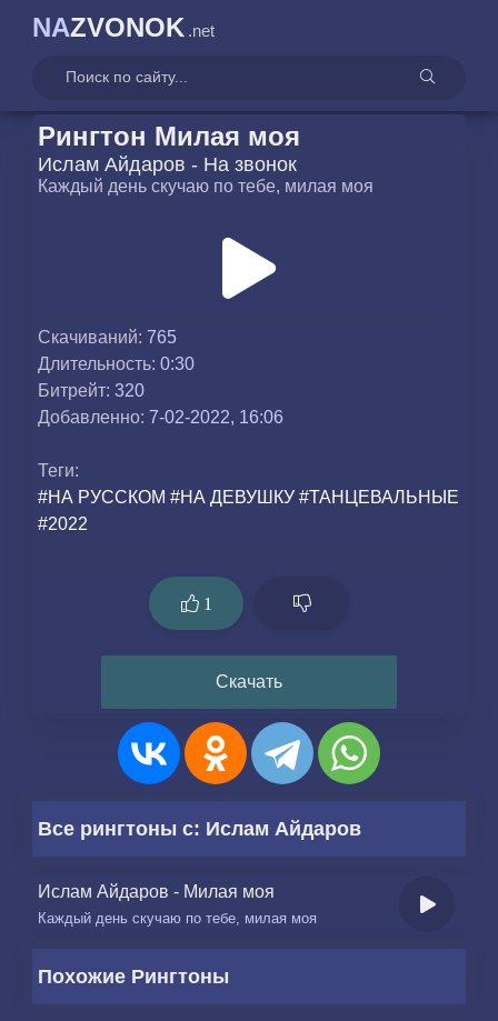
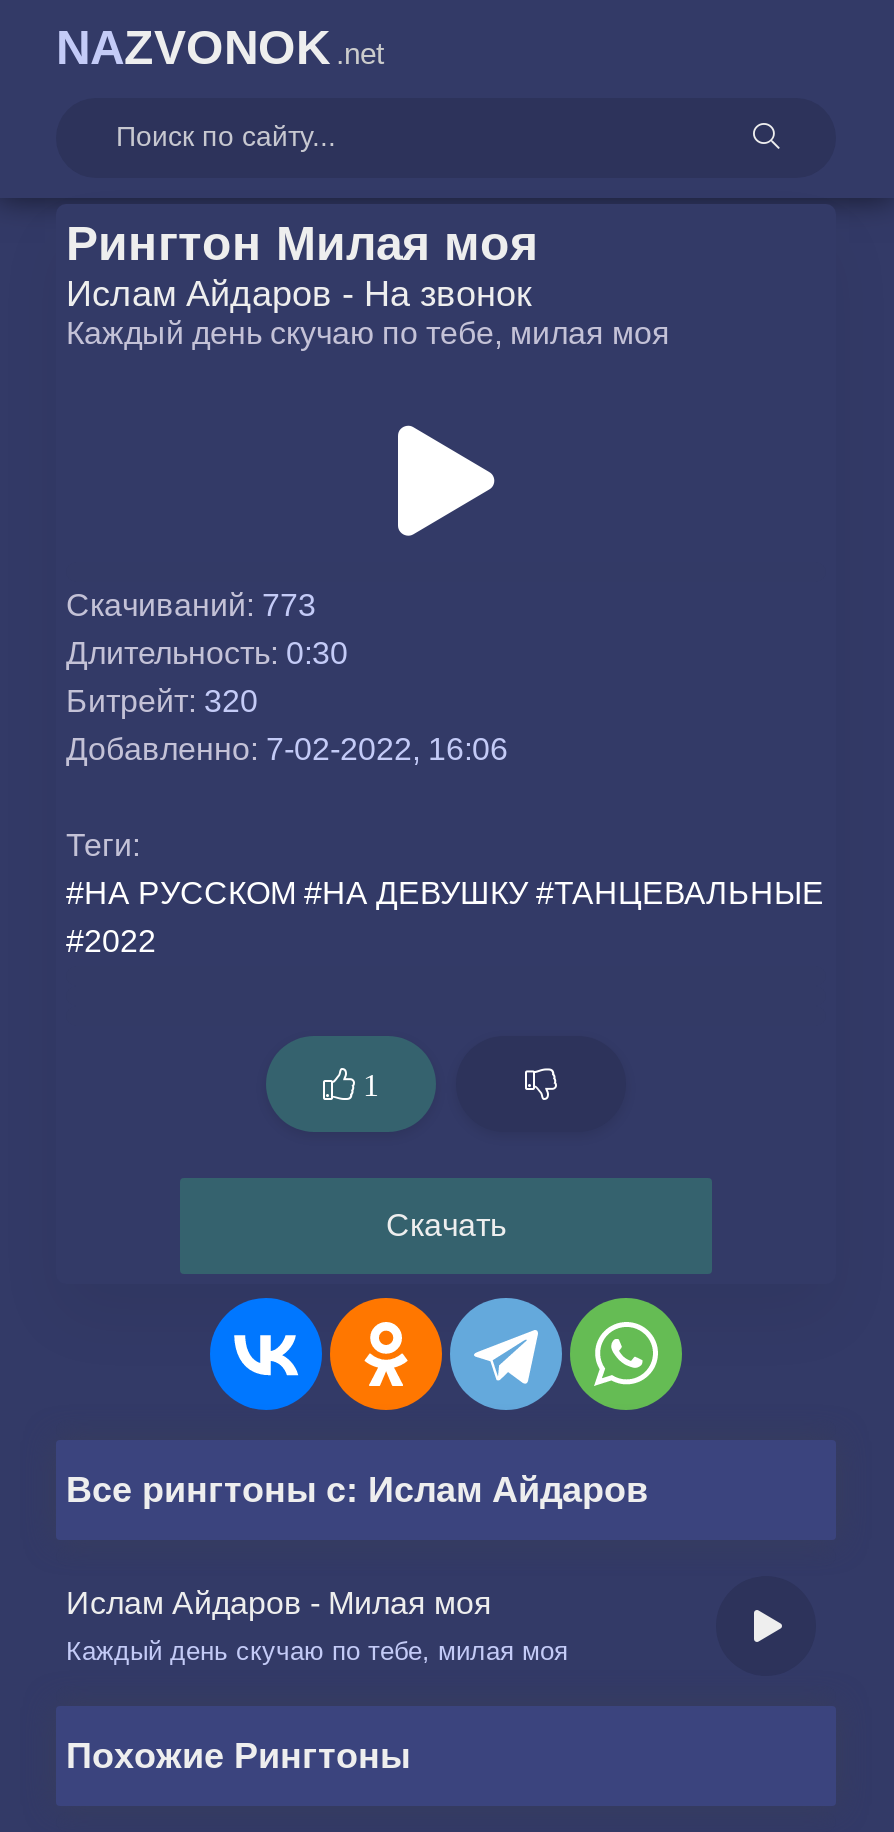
[38,328,177,347] Скачиваний: 765 -> [66,588,316,622] Скачиваний: 773

